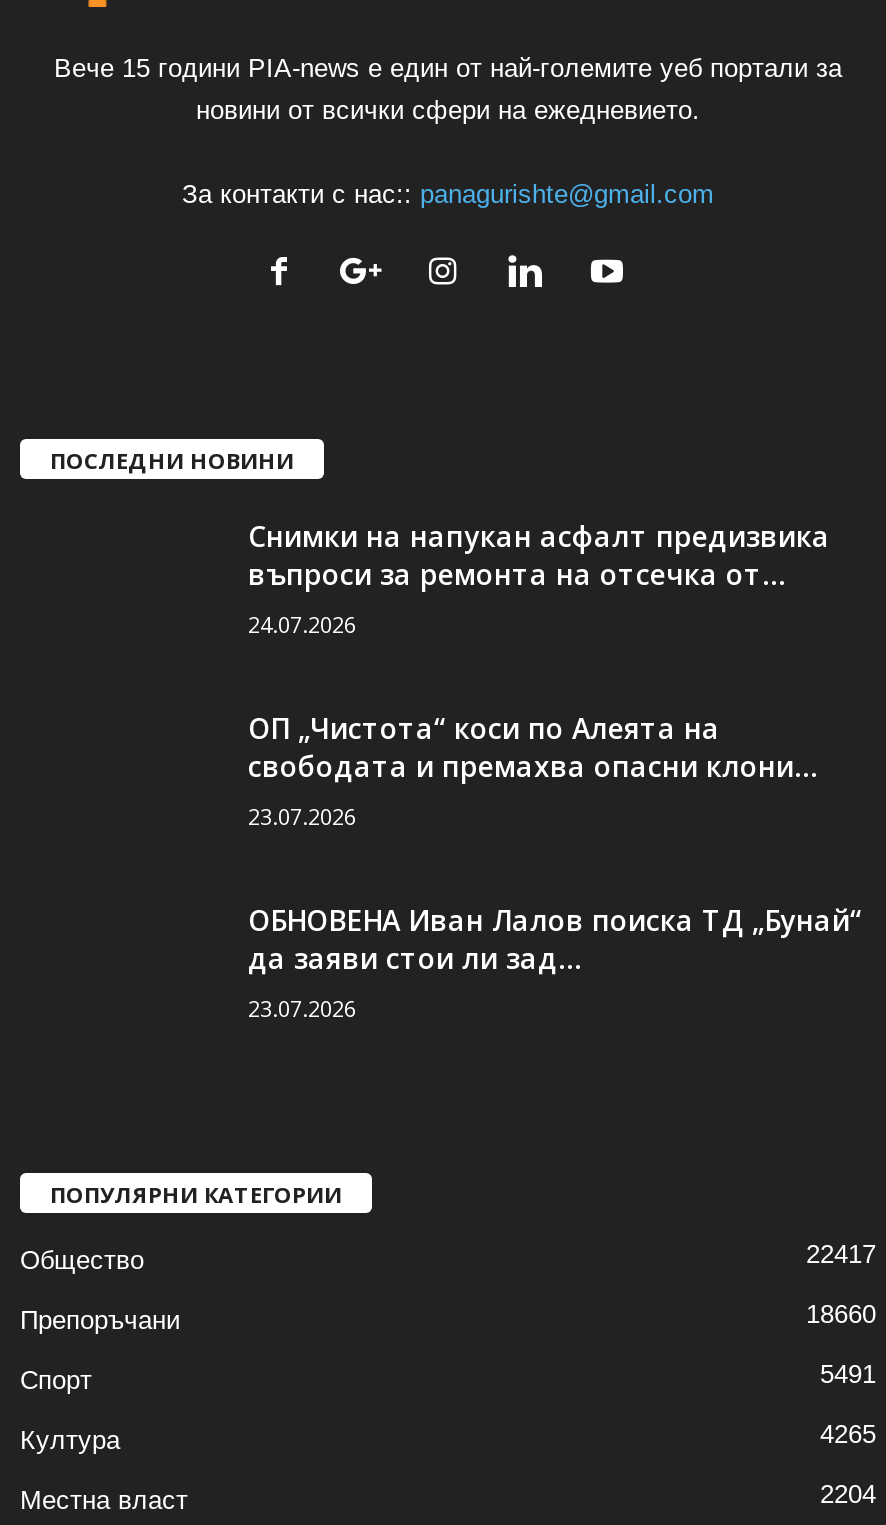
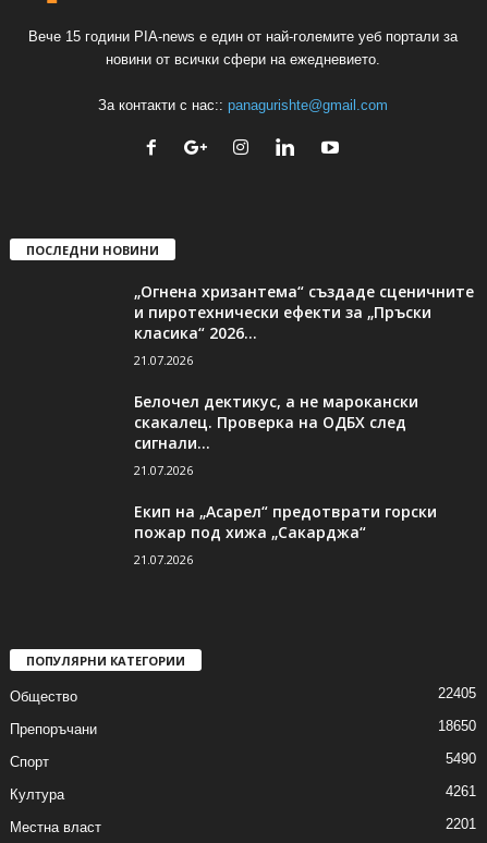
[248,516,830,638] Снимки на напукан асфалт предизвика | въпроси за ремонта на отсечка от... | 24.07.2026 -> [134,281,474,368] „Огнена хризантема“ създаде сценичните | и пиротехнически ефекти за „Пръски | класика“ 2026... | 21.07.2026
[248,708,818,830] ОП „Чистота“ коси по Алеята на | свободата и премахва опасни клони... | 23.07.2026 -> [134,391,418,478] Белочел дектикус, а не марокански | скакалец. Проверка на ОДБХ след | сигнали... | 21.07.2026
[248,900,862,1022] ОБНОВЕНА Иван Лалов поиска ТД „Бунай“ | да заяви стои ли зад... | 23.07.2026 -> [134,501,437,568] Eкип на „Асарел“ предотврати горски | пожар под хижа „Сакарджа“ | 21.07.2026
[806,1238,876,1268] 22417 -> [438,685,476,702] 22405
[806,1298,876,1328] 18660 -> [438,718,476,734] 18650
[820,1358,876,1388] 5491 -> [446,751,476,767] 5490
[820,1418,876,1448] 4265 -> [446,783,476,800] 4261
[820,1478,876,1508] 2204 -> [446,816,476,832] 2201

